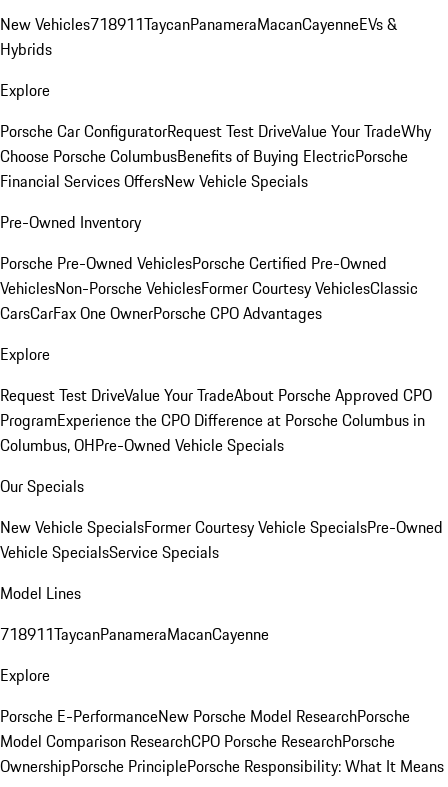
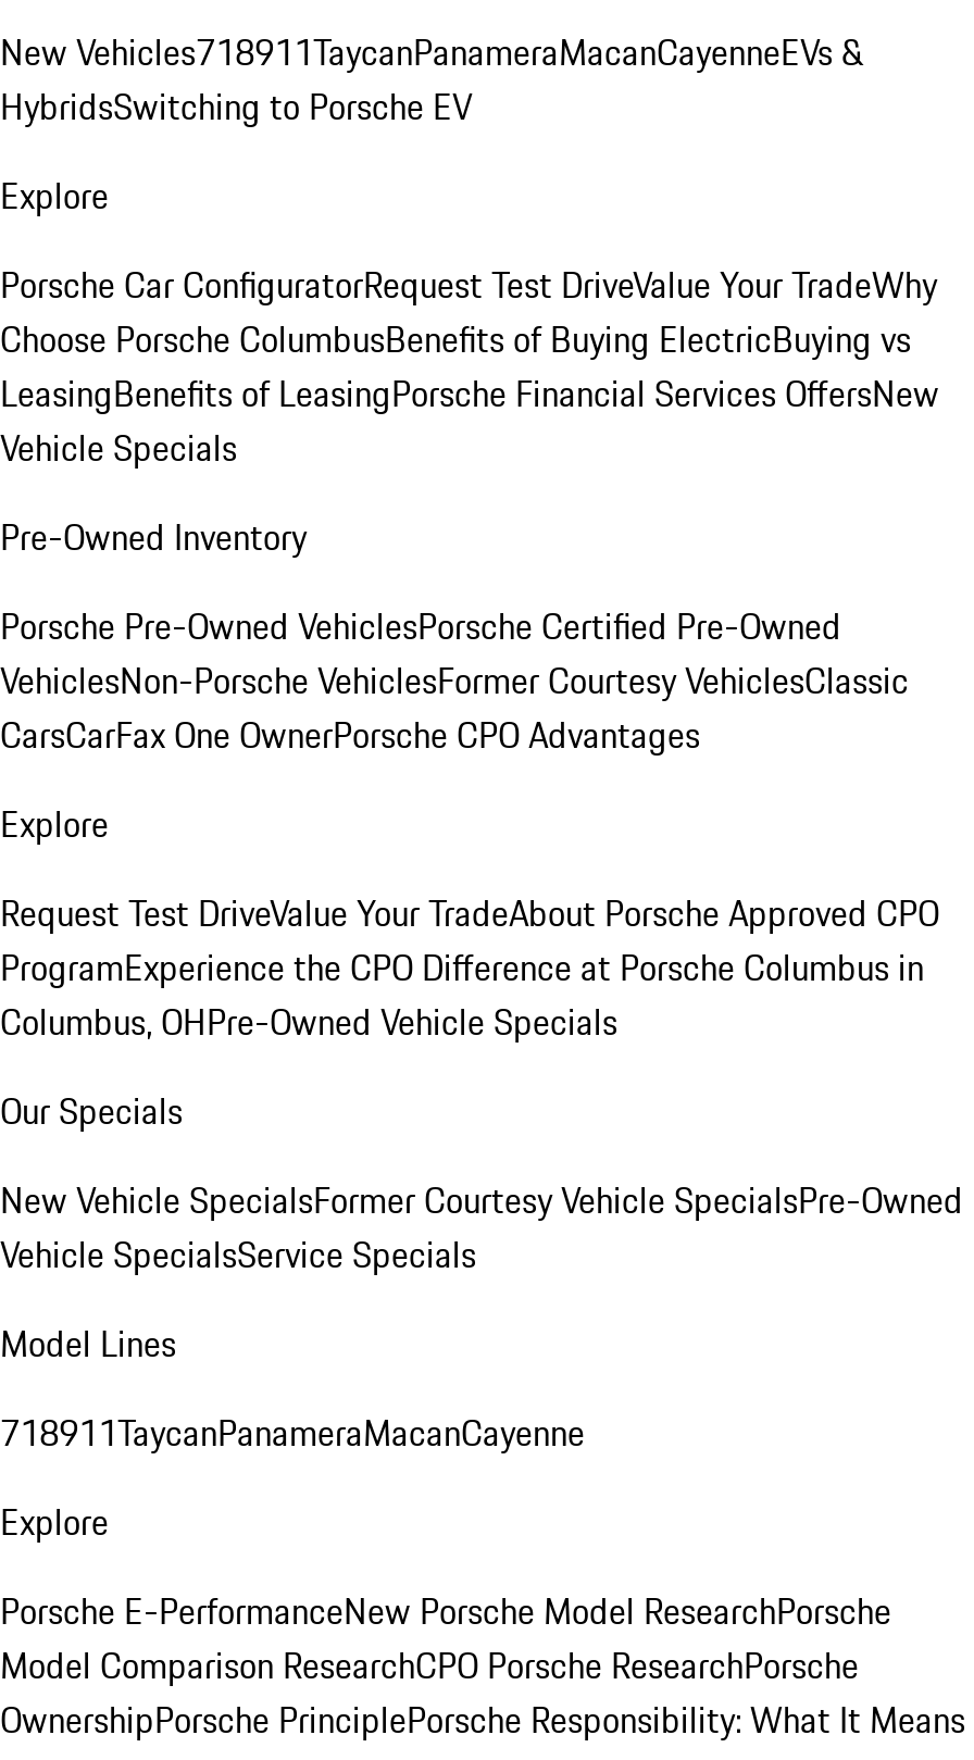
[0,37,52,61] Hybrids -> [0,80,472,133] HybridsSwitching to Porsche EV
[0,144,408,193] Choose Porsche ColumbusBenefits of Buying ElectricPorsche | Financial Services OffersNew Vehicle Specials -> [0,313,939,474] Choose Porsche ColumbusBenefits of Buying ElectricBuying vs | LeasingBenefits of LeasingPorsche Financial Services OffersNew | Vehicle Specials

